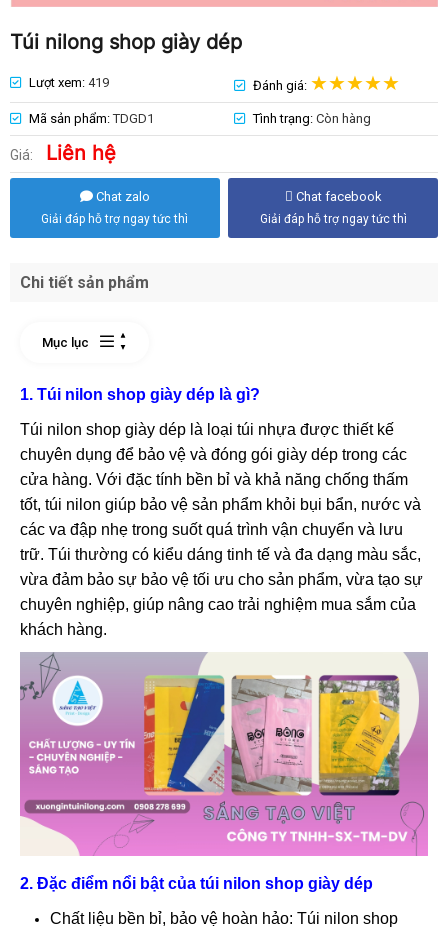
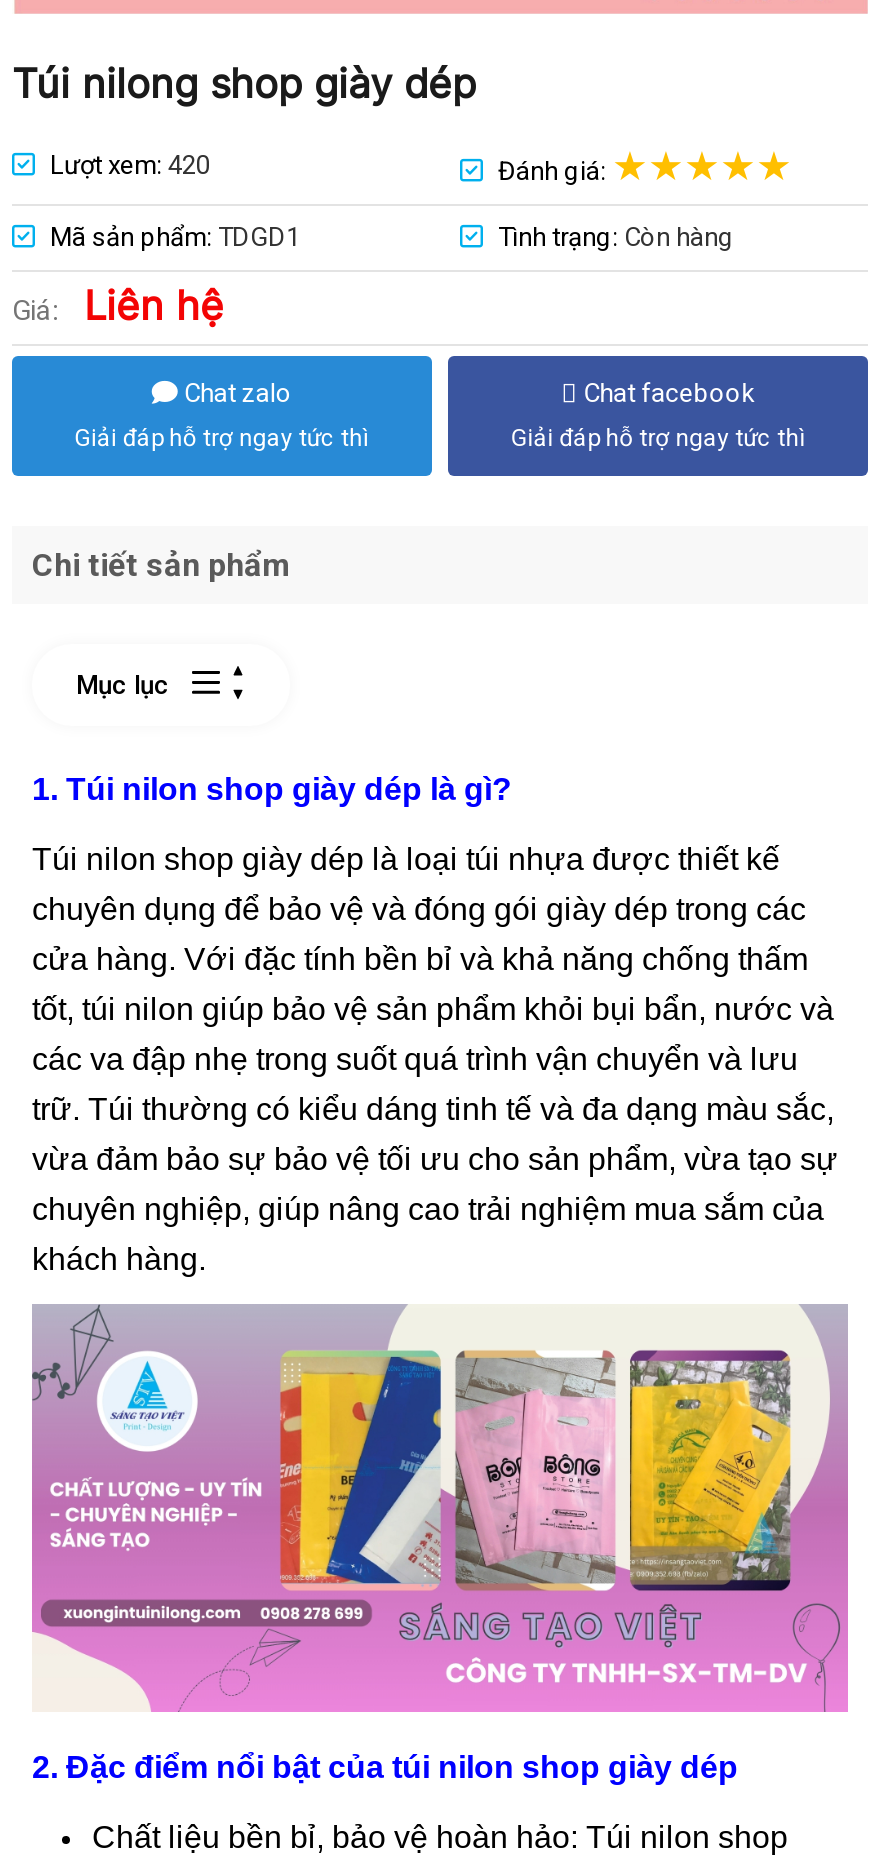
[26,75,109,90] Lượt xem: 419 -> [44,150,210,180] Lượt xem: 420

